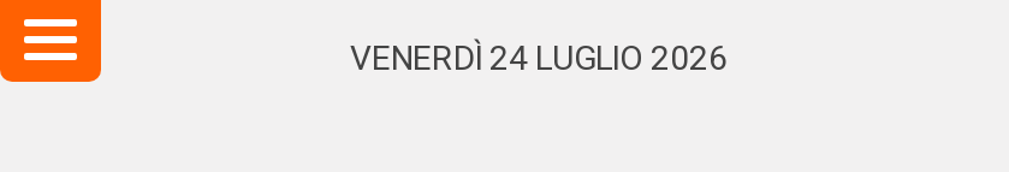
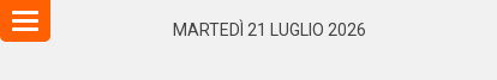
[350,38,728,77] VENERDÌ 24 LUGLIO 2026 -> [172,20,366,39] MARTEDÌ 21 LUGLIO 2026

